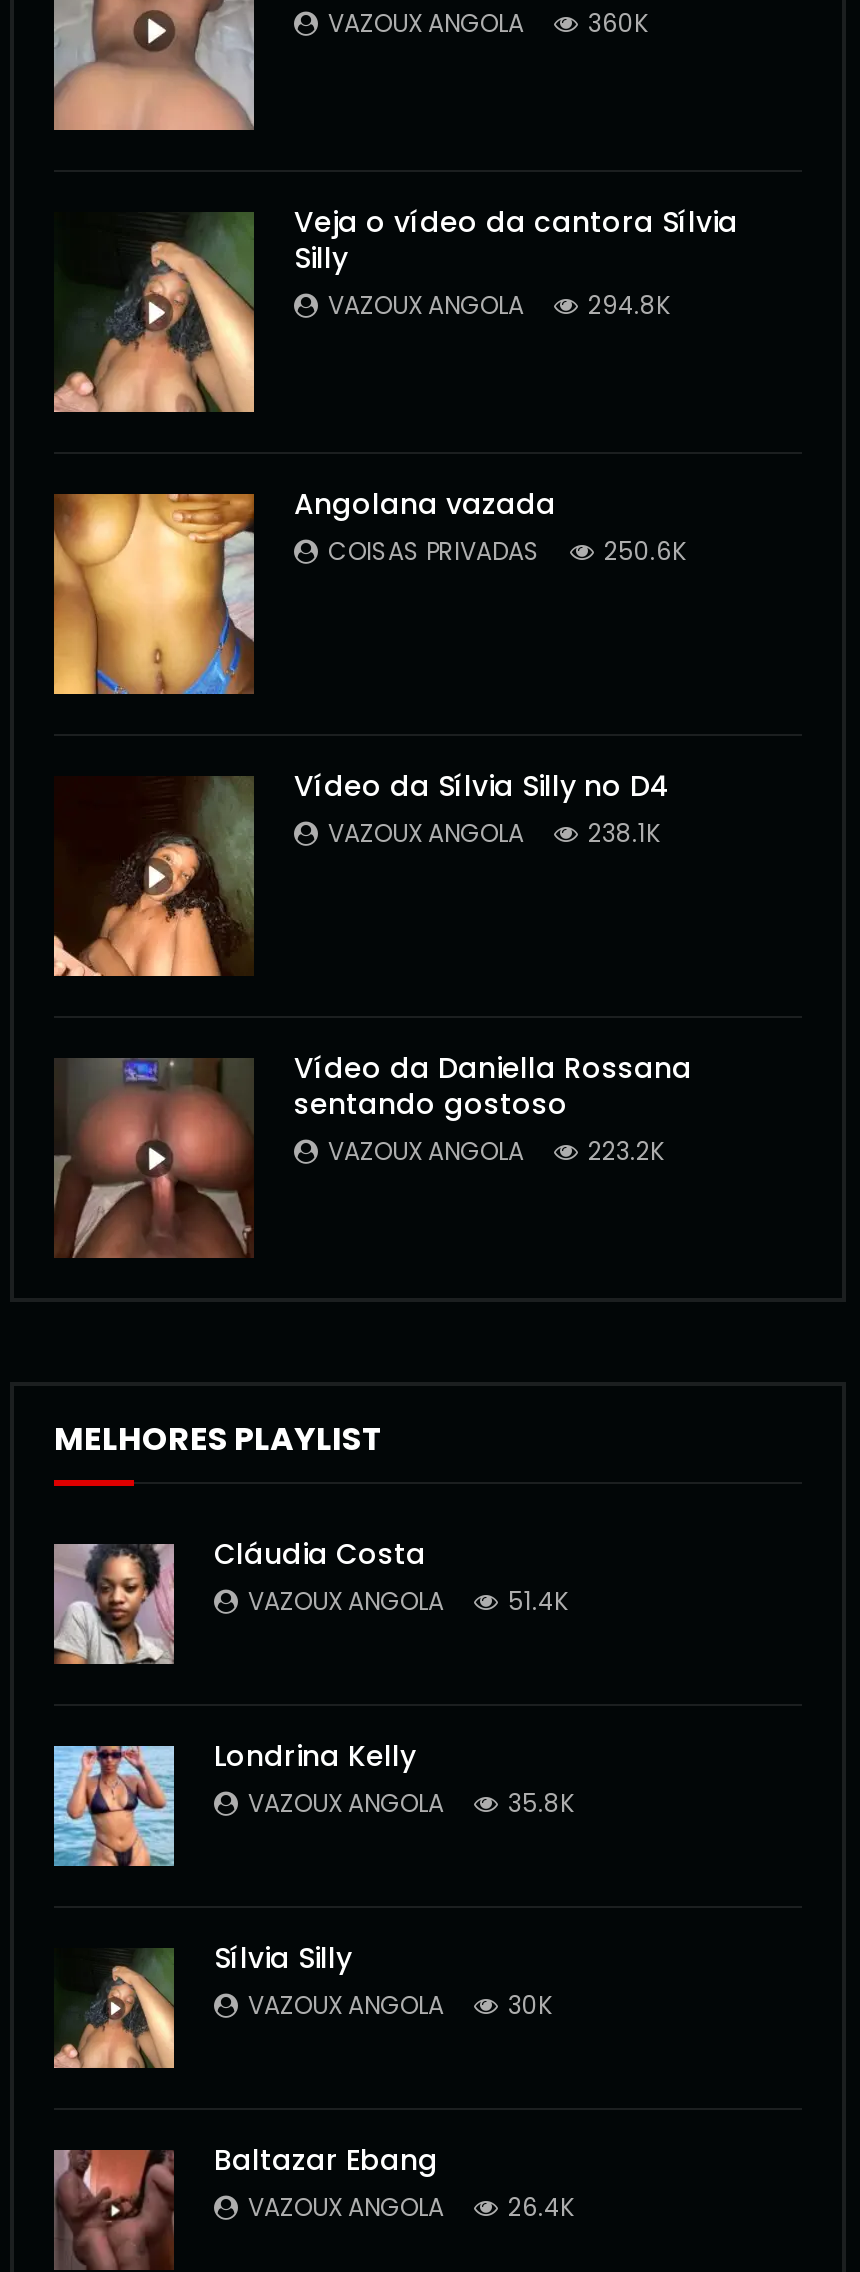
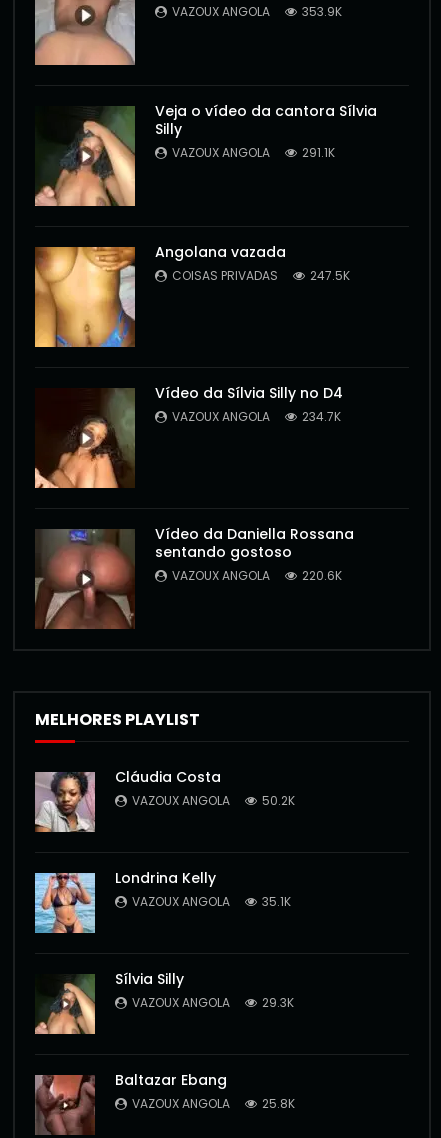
[328,6,648,40] VAZOUX ANGOLA 360K -> [172,3,342,20] VAZOUX ANGOLA 353.9K
[328,288,670,322] VAZOUX ANGOLA 294.8K -> [172,144,335,161] VAZOUX ANGOLA 291.1K
[328,534,686,568] COISAS PRIVADAS 250.6K -> [172,267,350,284] COISAS PRIVADAS 247.5K
[328,816,660,850] VAZOUX ANGOLA 238.1K -> [172,408,341,425] VAZOUX ANGOLA 234.7K
[328,1134,664,1168] VAZOUX ANGOLA 223.2K -> [172,567,342,584] VAZOUX ANGOLA 220.6K
[248,1584,568,1618] VAZOUX ANGOLA 51.4K -> [132,792,295,809] VAZOUX ANGOLA 50.2K
[248,1786,574,1820] VAZOUX ANGOLA 35.8K -> [132,893,291,910] VAZOUX ANGOLA 35.1K
[248,1988,552,2022] VAZOUX ANGOLA 30K -> [132,994,294,1011] VAZOUX ANGOLA 29.3K
[248,2190,574,2224] VAZOUX ANGOLA 26.4K -> [132,1095,295,1112] VAZOUX ANGOLA 25.8K

